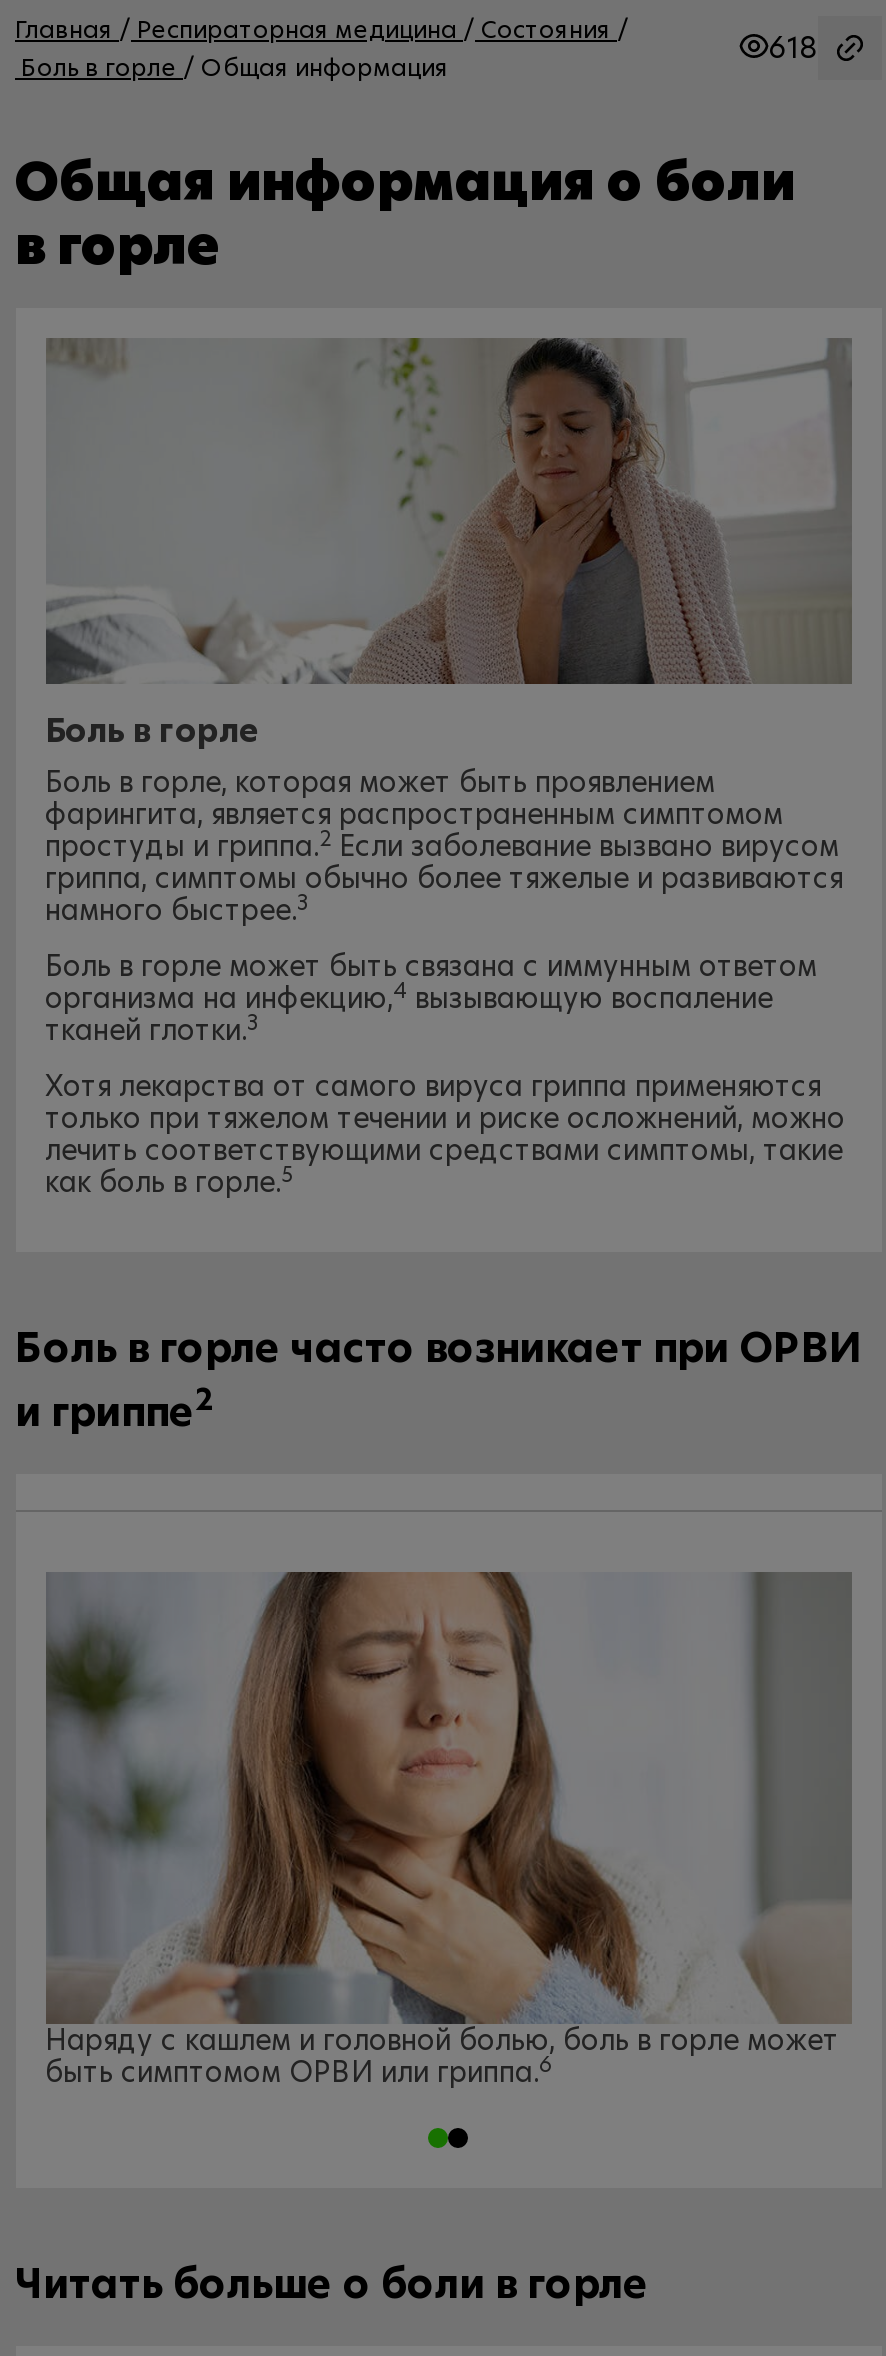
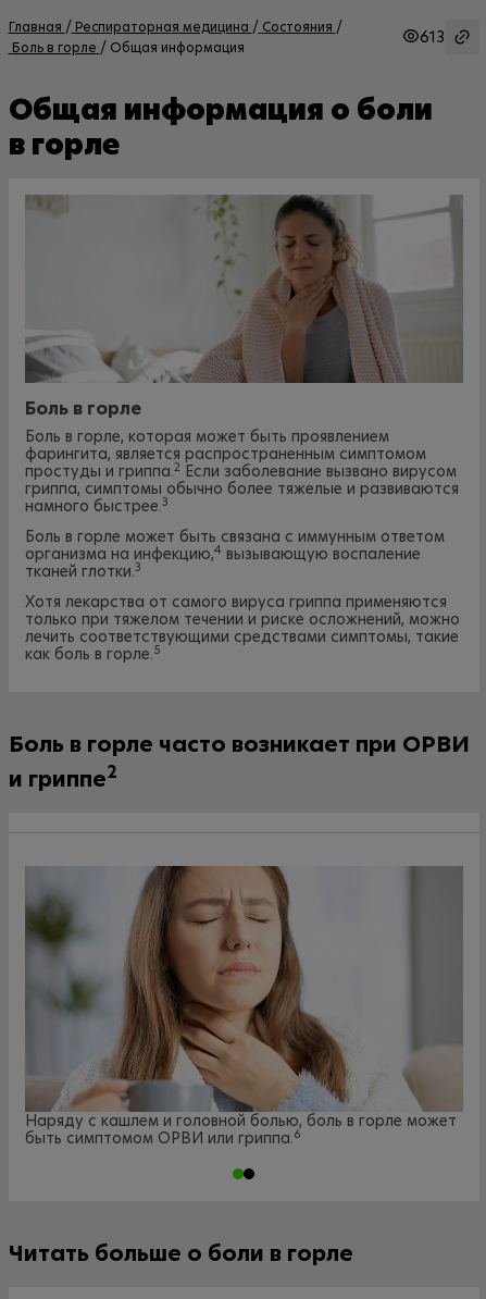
[769,27,817,67] 618 -> [419,26,444,47] 613

